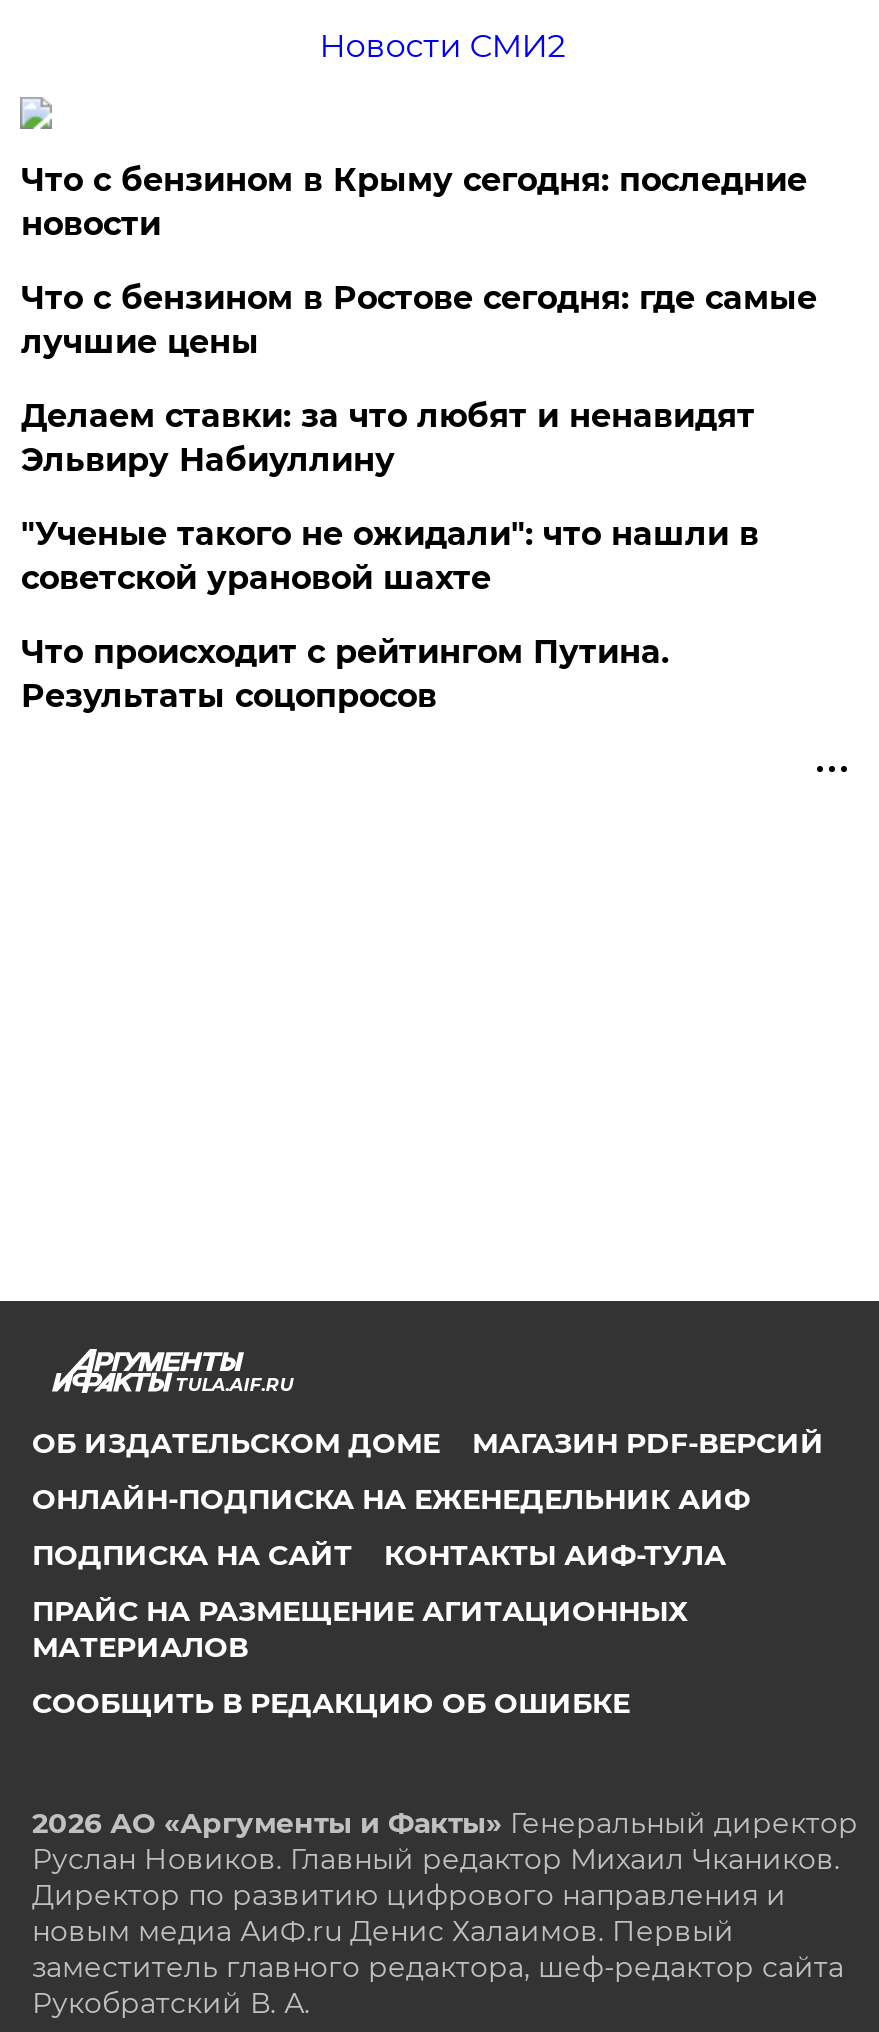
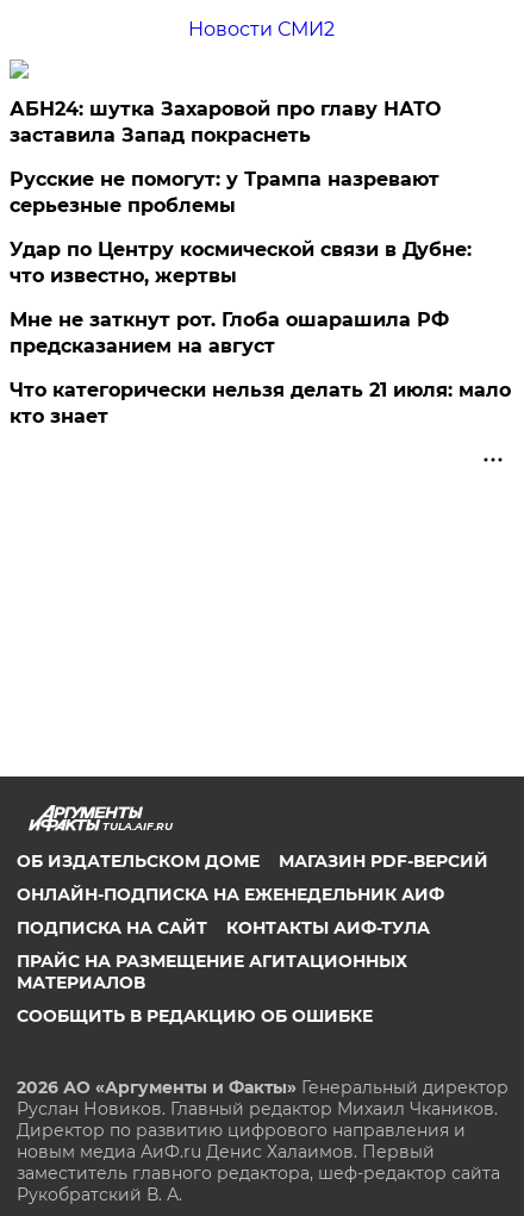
[21,161,807,243] Что с бензином в Крыму сегодня: последние | новости -> [10,98,441,146] АБН24: шутка Захаровой про главу НАТО | заставила Запад покраснеть
[21,279,817,361] Что с бензином в Ростове сегодня: где самые | лучшие цены -> [10,168,440,217] Русские не помогут: у Трампа назревают | серьезные проблемы
[21,397,755,479] Делаем ставки: за что любят и ненавидят | Эльвиру Набиуллину -> [10,238,472,287] Удар по Центру космической связи в Дубне: | что известно, жертвы
[21,515,759,597] "Ученые такого не ожидали": что нашли в | советской урановой шахте -> [10,308,449,357] Мне не заткнут рот. Глоба ошарашила РФ | предсказанием на август
[21,633,669,715] Что происходит с рейтингом Путина. | Результаты соцопросов -> [10,379,511,427] Что категорически нельзя делать 21 июля: мало | кто знает

